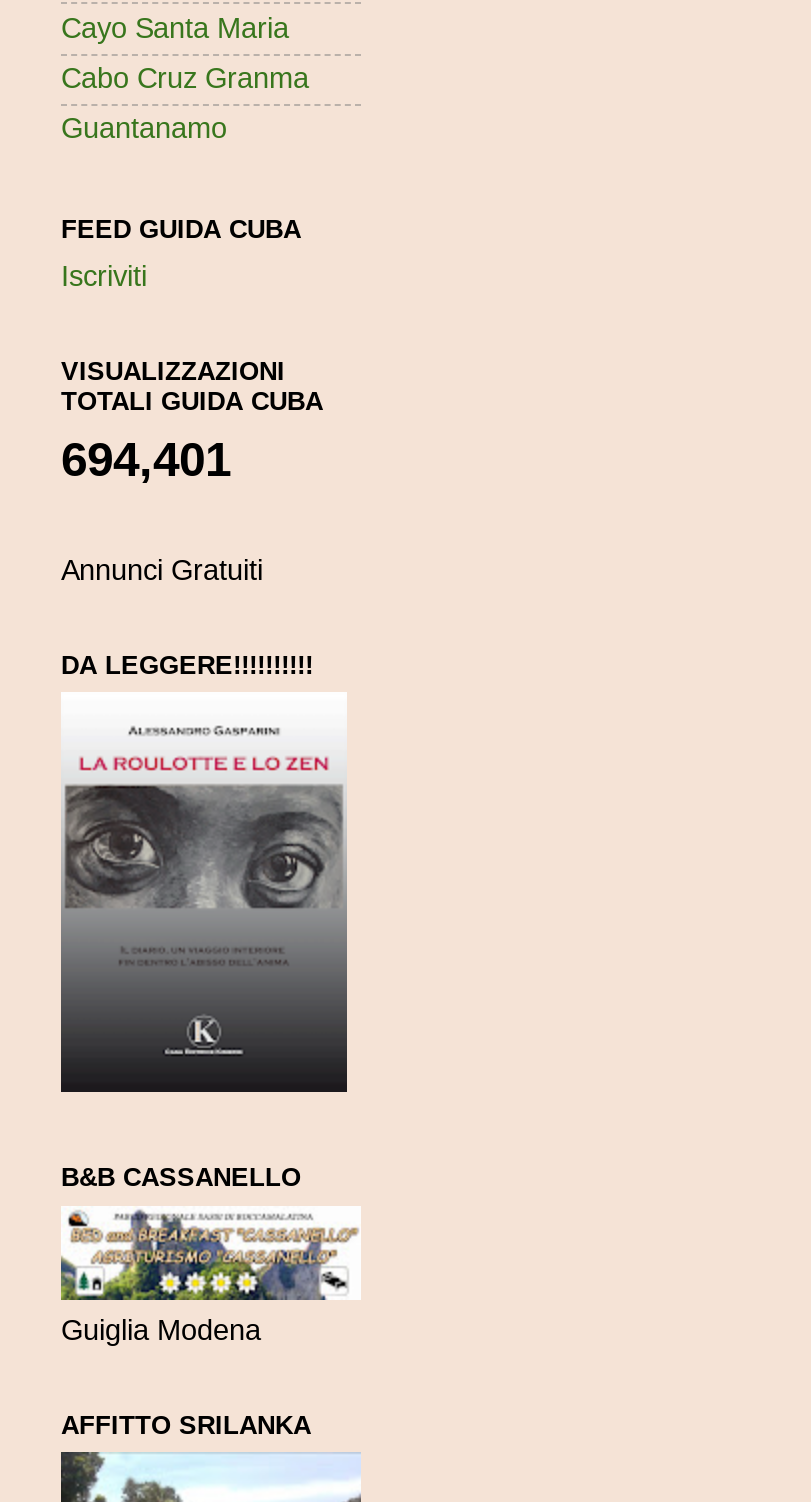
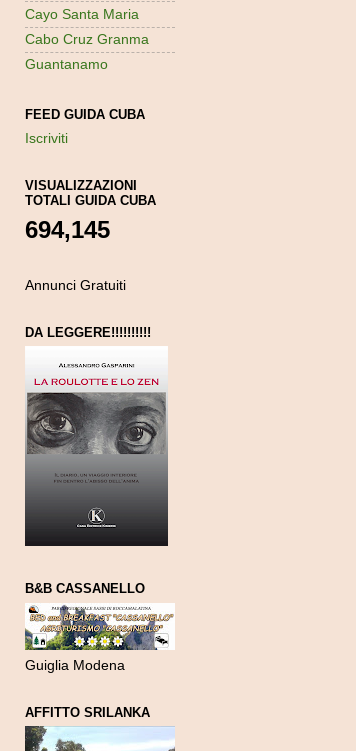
[61,432,231,486] 694,401 -> [25,216,110,243] 694,145

